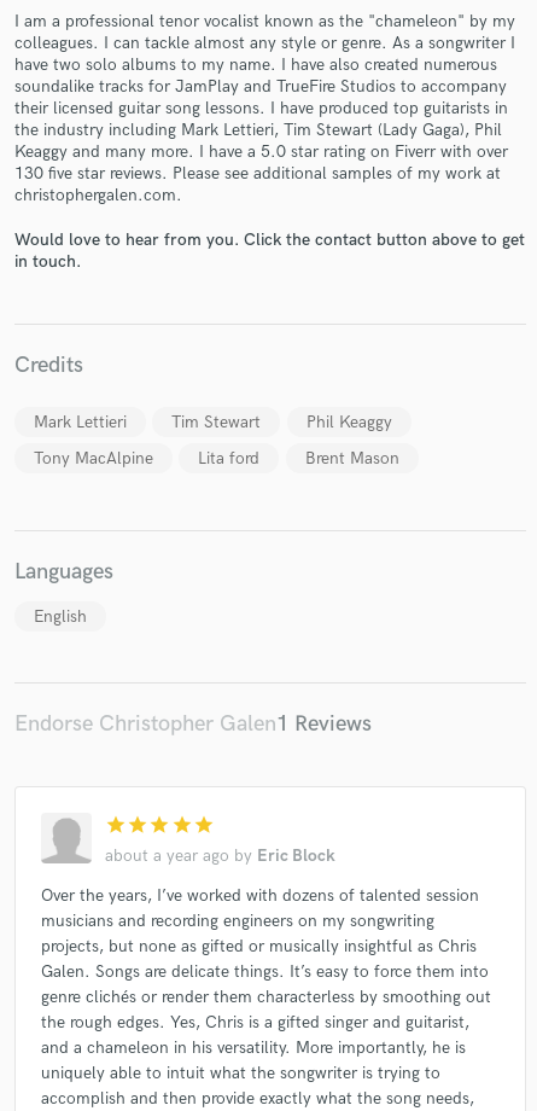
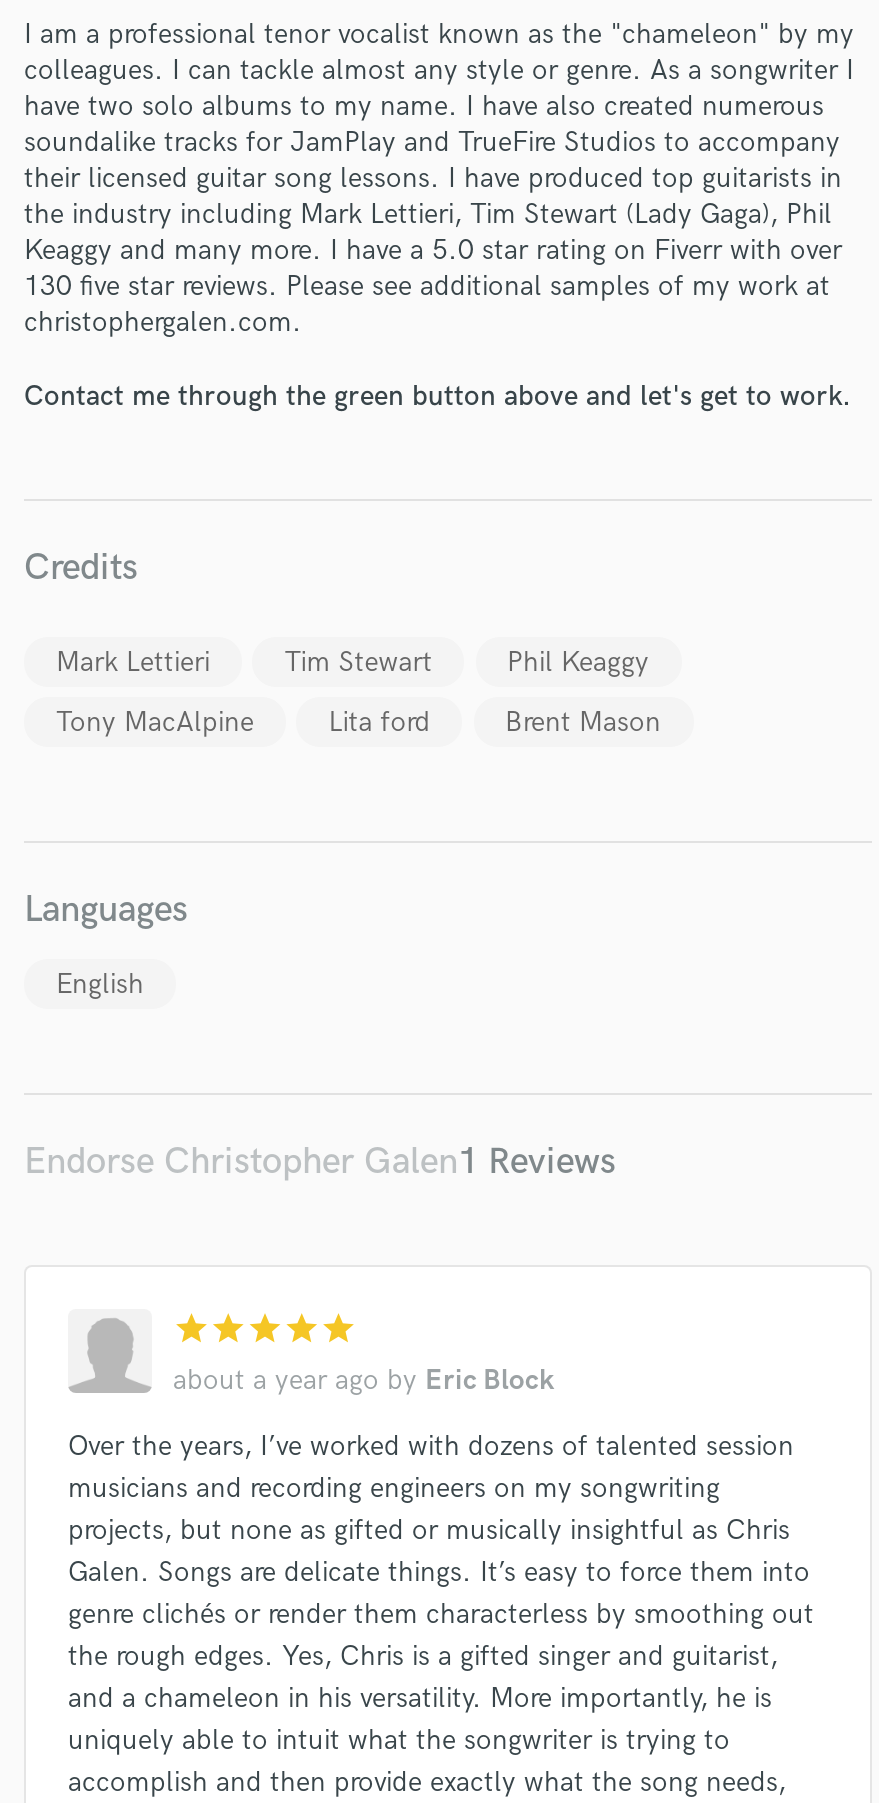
[14,229,525,271] Would love to hear from you. Click the contact button above to get | in touch. -> [24,378,850,412] Contact me through the green button above and let's get to work.

